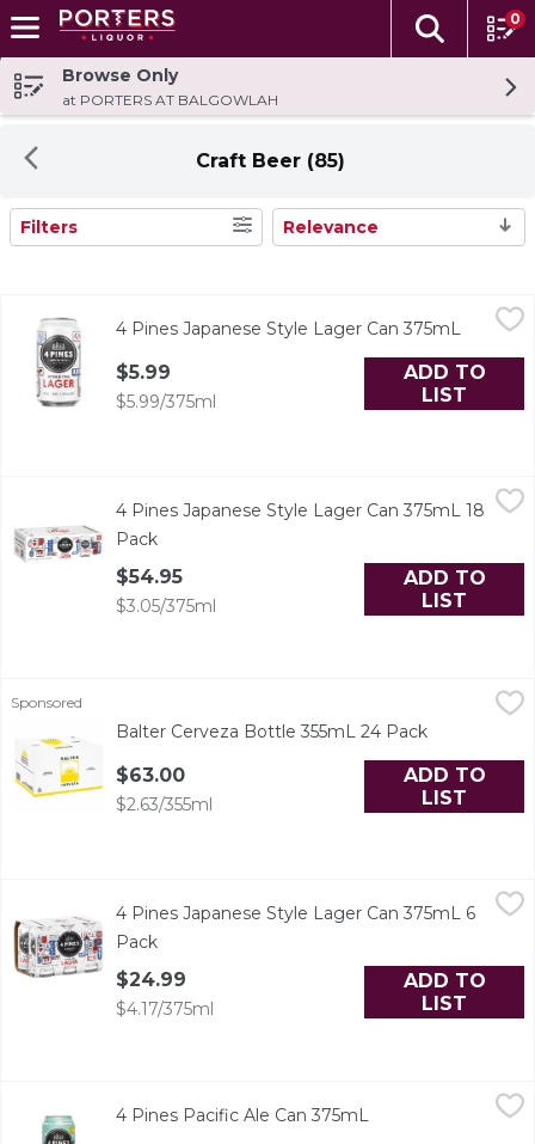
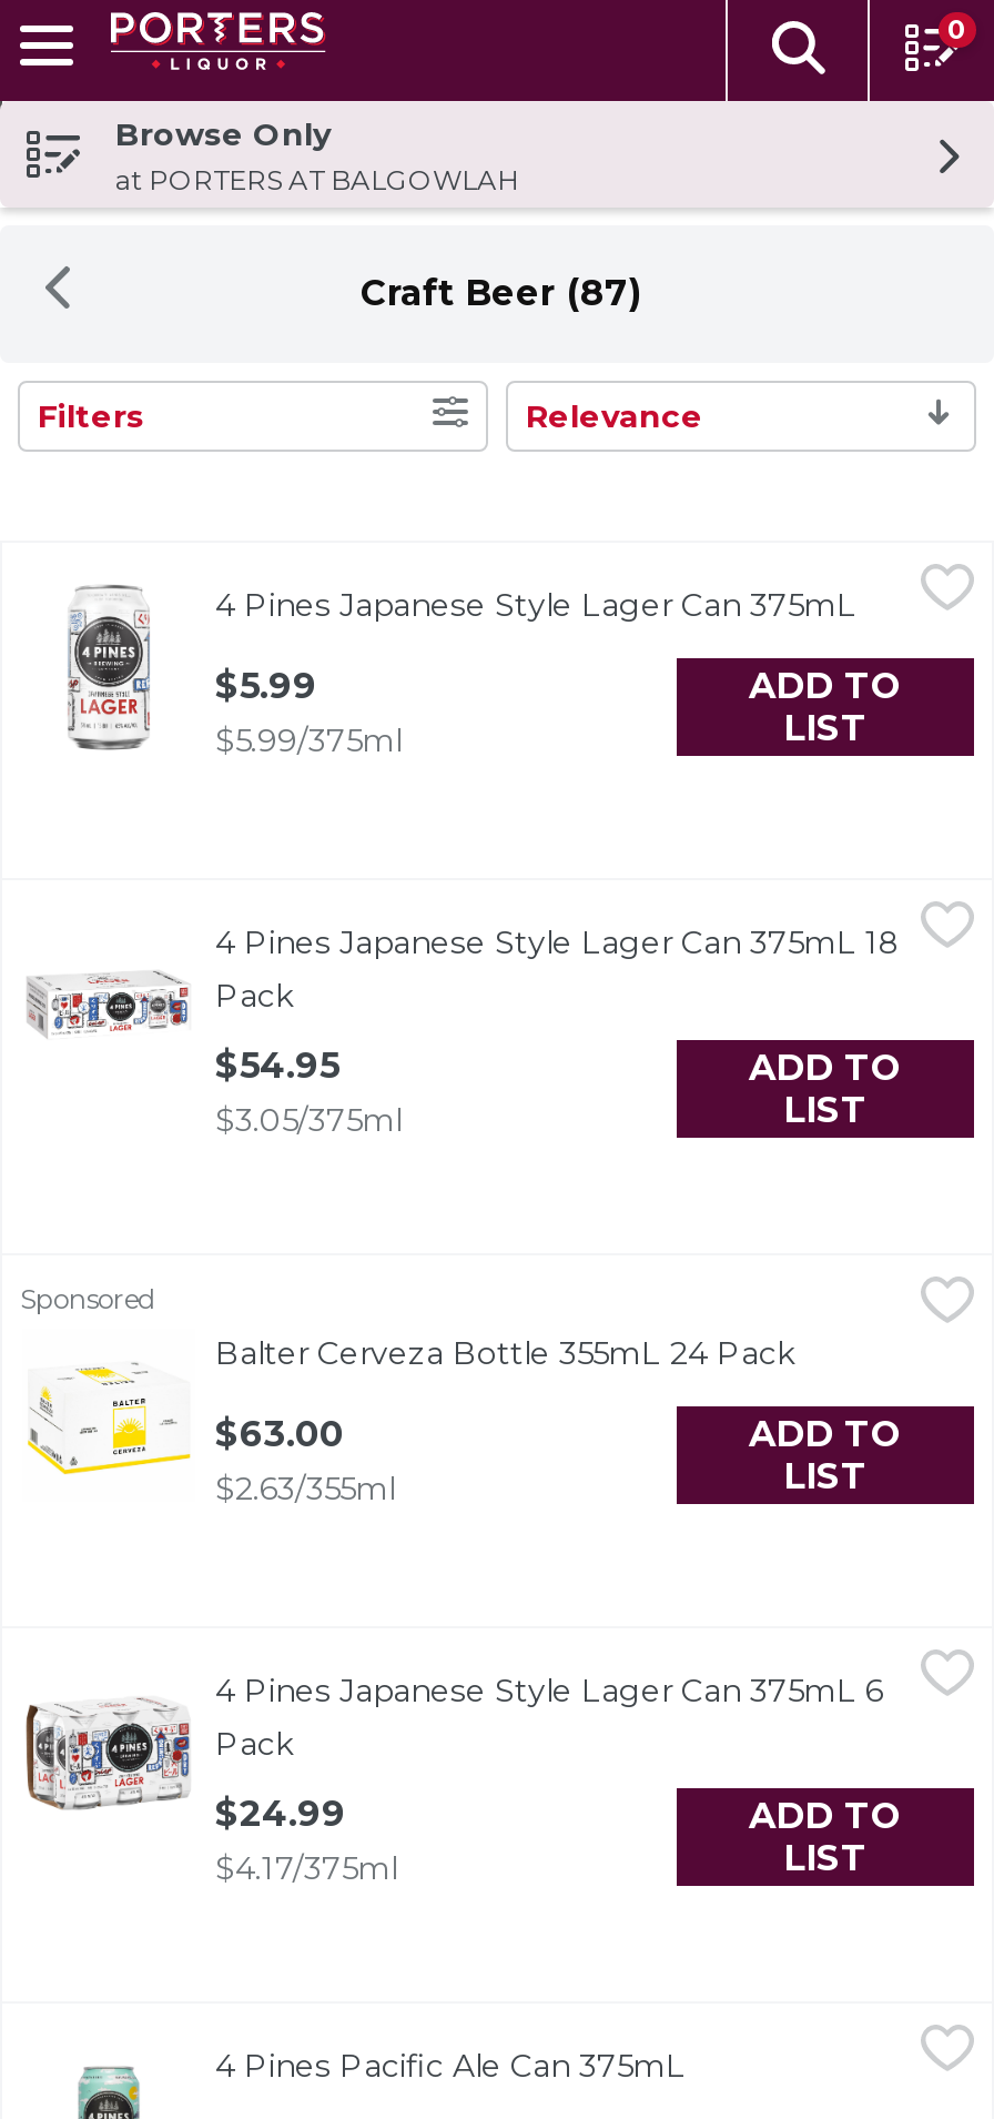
[195,149,345,172] Craft Beer (85) -> [361,272,642,314] Craft Beer (87)

